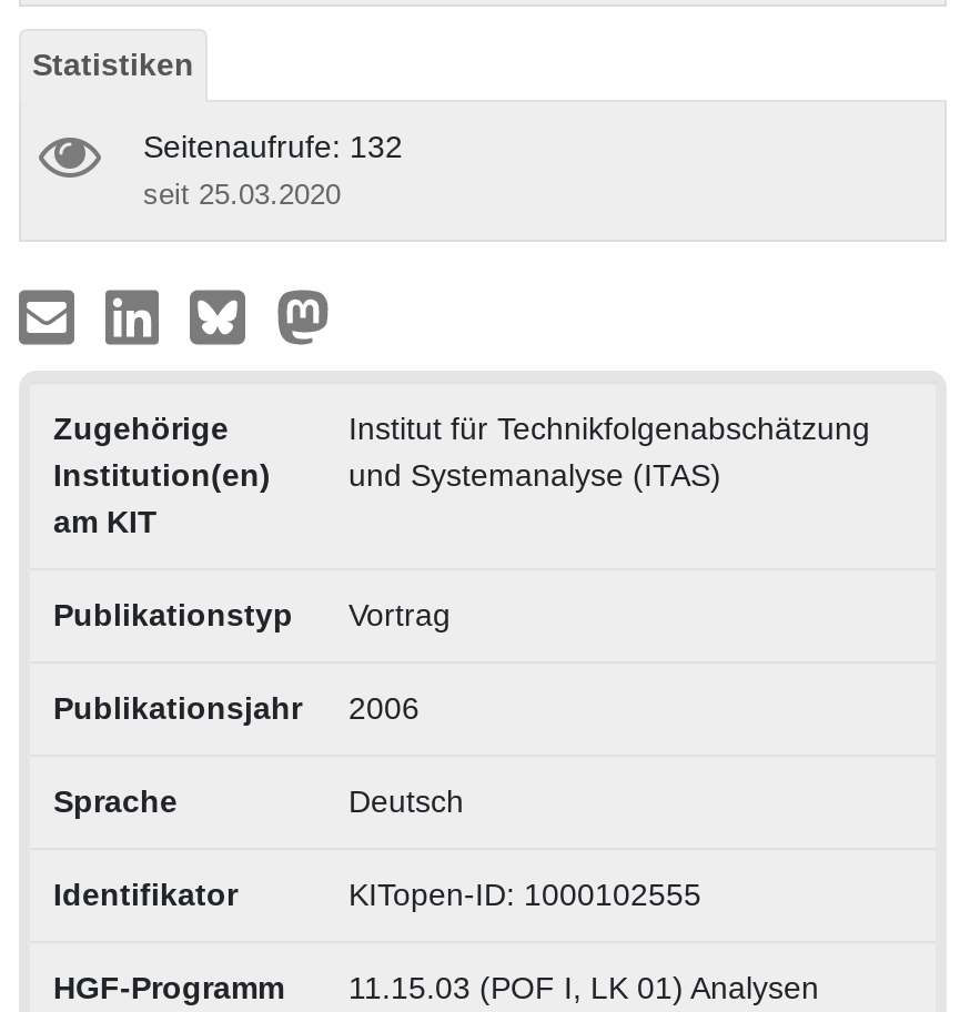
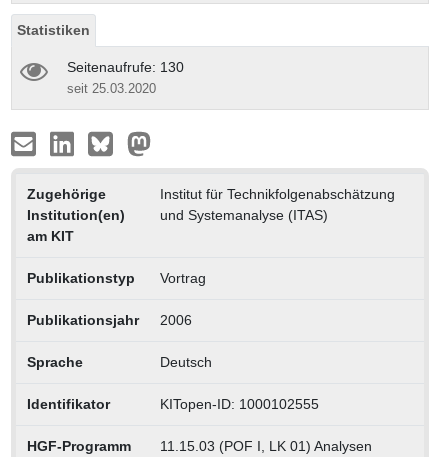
[143,128,403,163] Seitenaufrufe: 132 -> [67,58,184,74] Seitenaufrufe: 130

